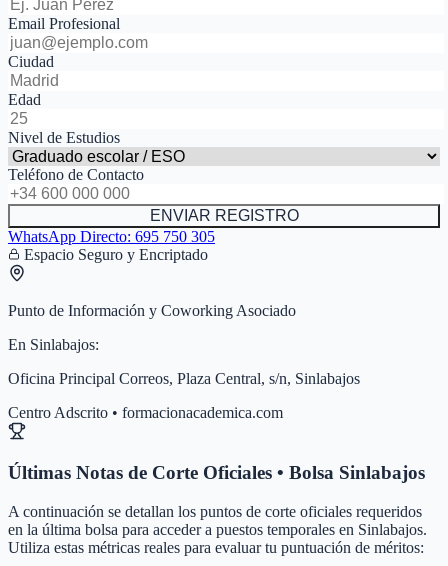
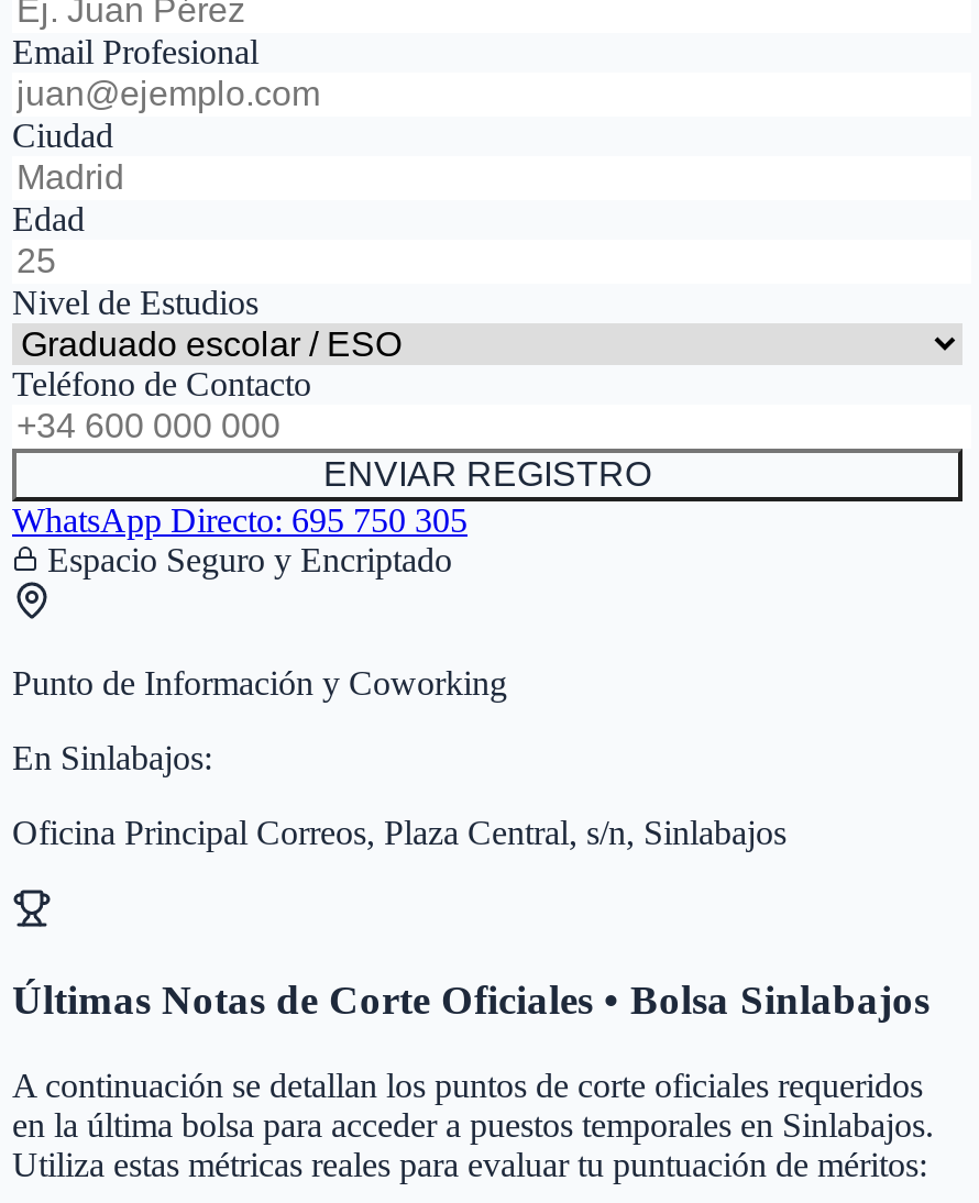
[8,302,296,319] Punto de Información y Coworking Asociado -> [12,664,507,701] Punto de Información y Coworking
[8,404,283,421] Centro Adscrito • formacionacademica.com -> none

